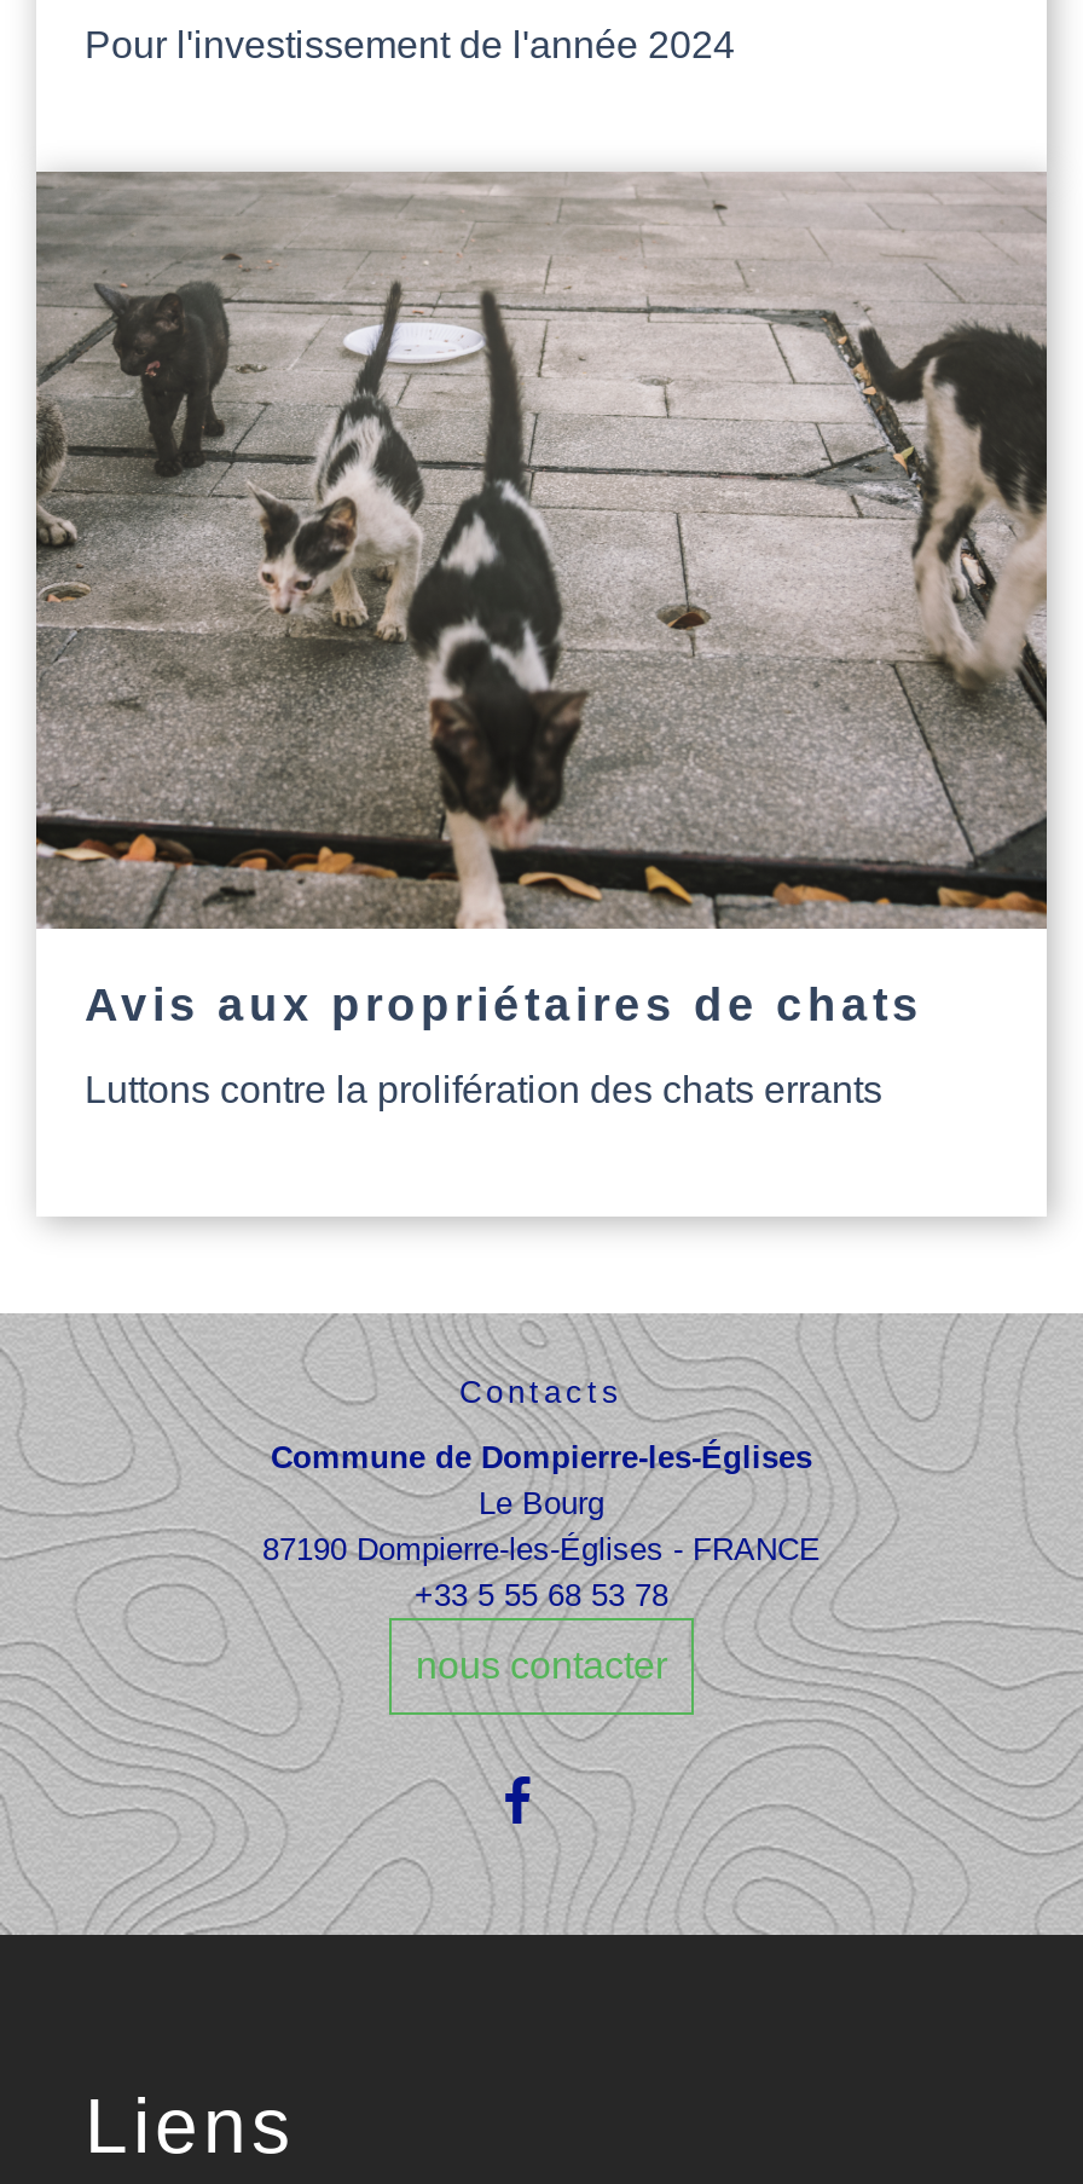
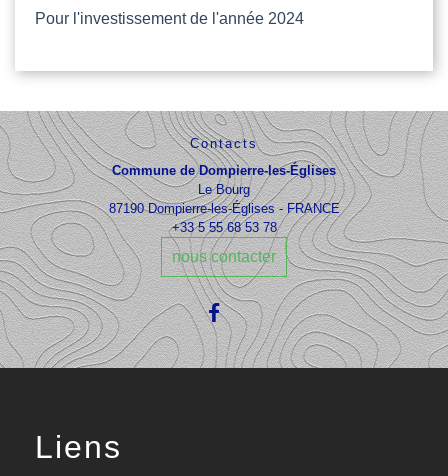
[34,171,1049,1110] [image] | Avis aux propriétaires de chats | Luttons contre la prolifération des chats errants -> none

